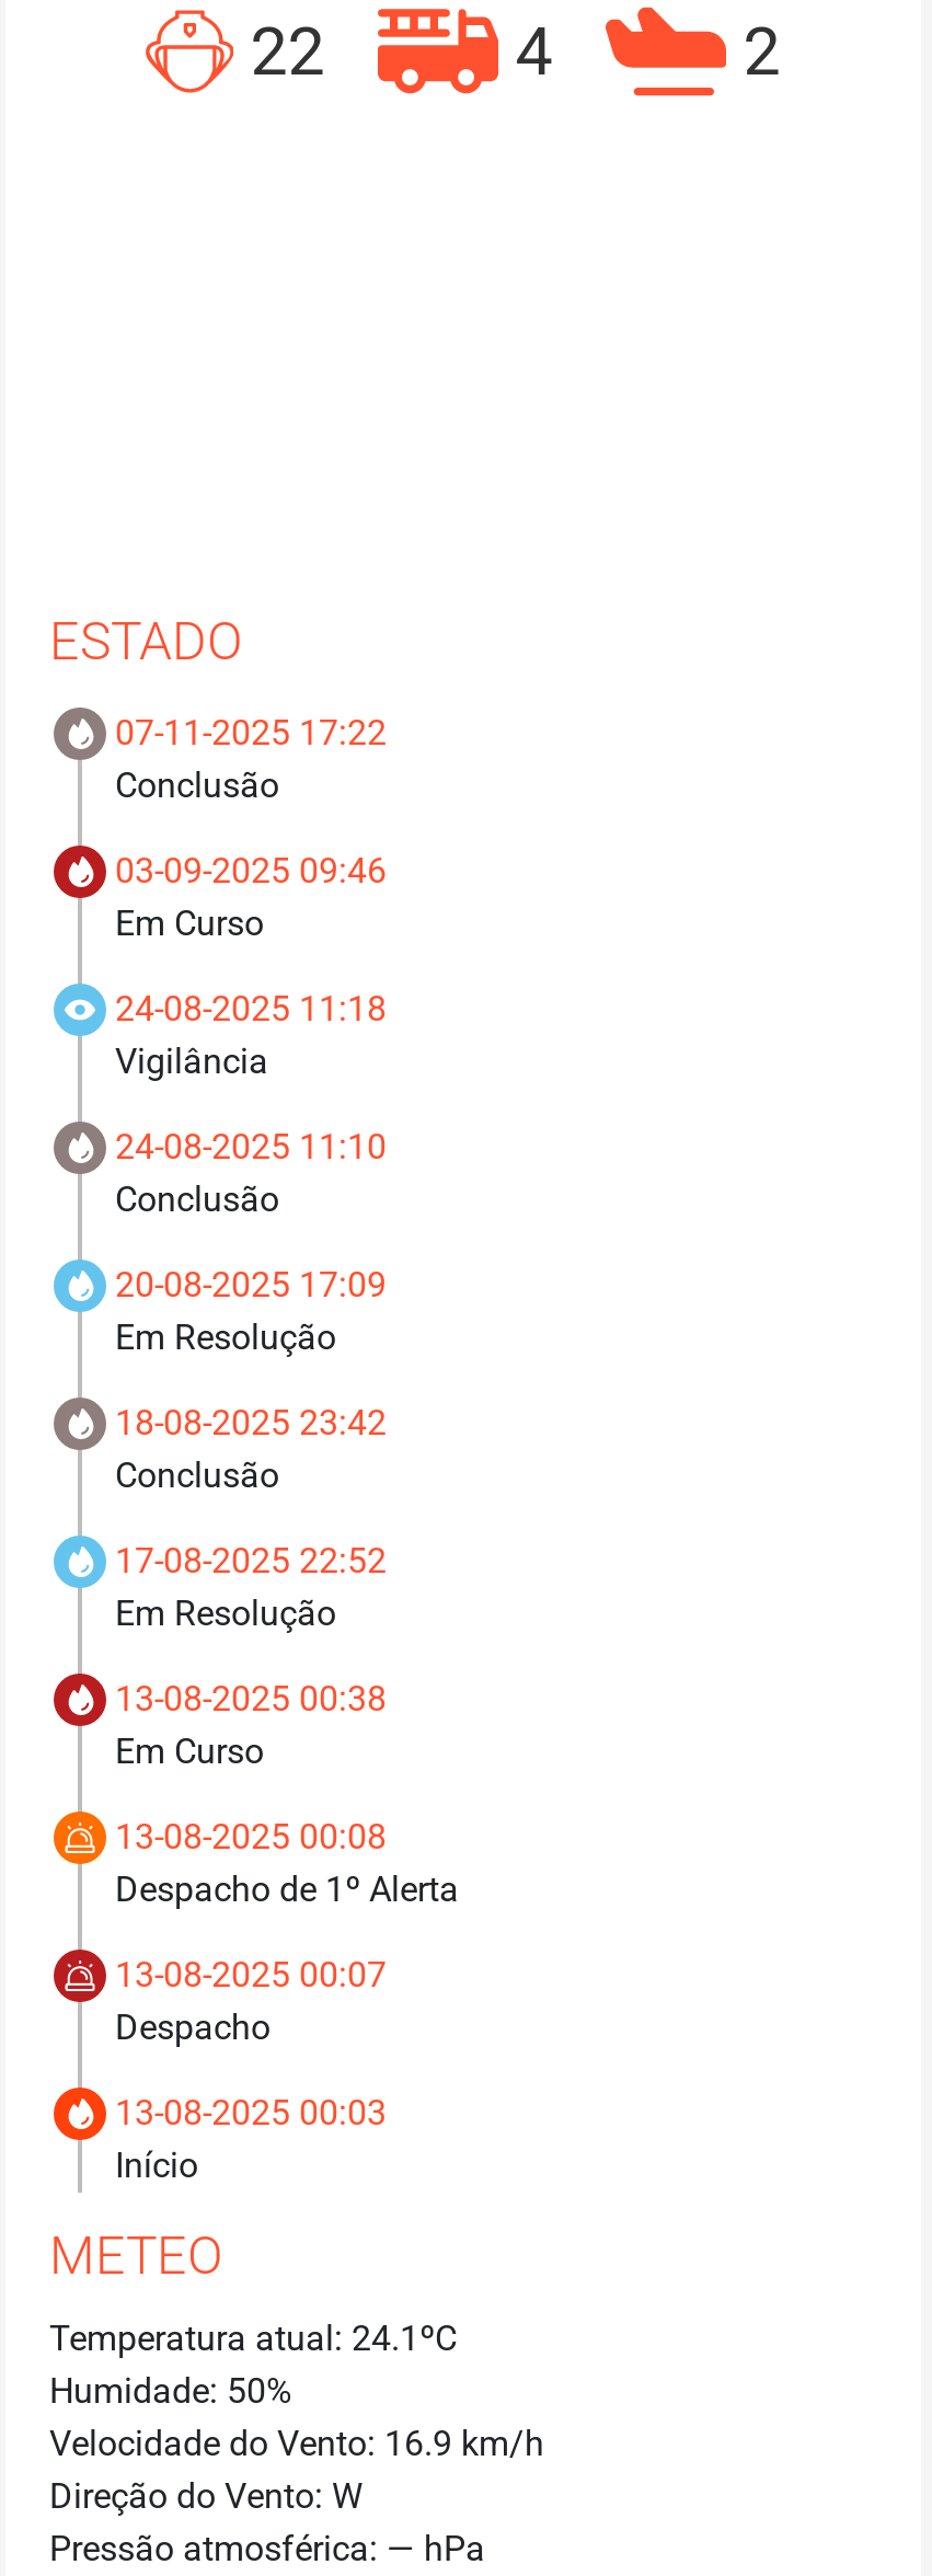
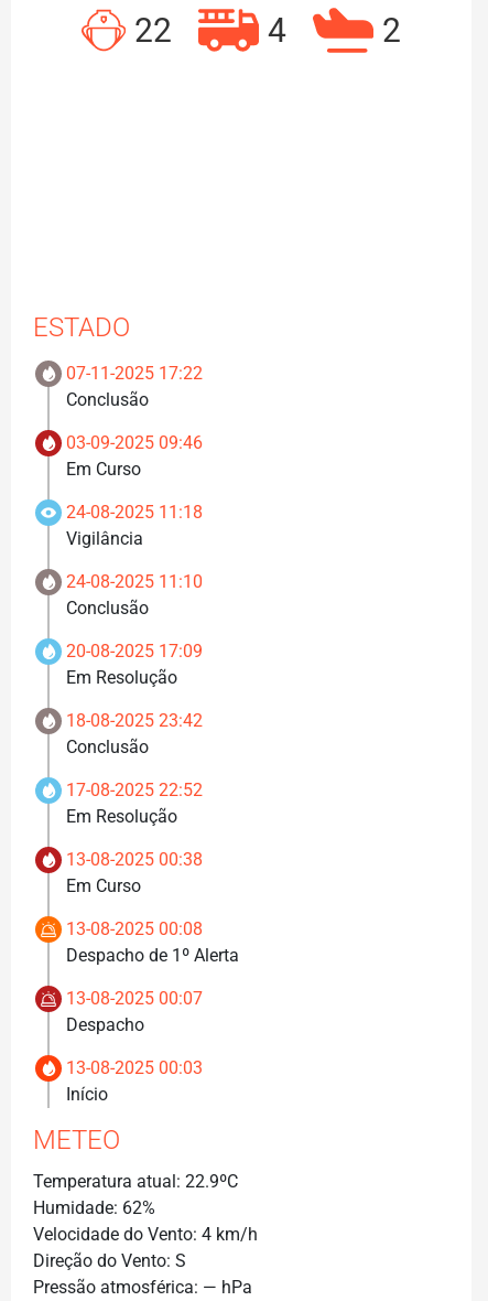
[49,2318,457,2359] Temperatura atual: 24.1ºC -> [33,1171,238,1192] Temperatura atual: 22.9ºC
[49,2370,292,2412] Humidade: 50% -> [33,1197,155,1218] Humidade: 62%
[49,2423,544,2464] Velocidade do Vento: 16.9 km/h -> [33,1224,258,1245] Velocidade do Vento: 4 km/h
[49,2475,363,2517] Direção do Vento: W -> [33,1250,186,1271] Direção do Vento: S

